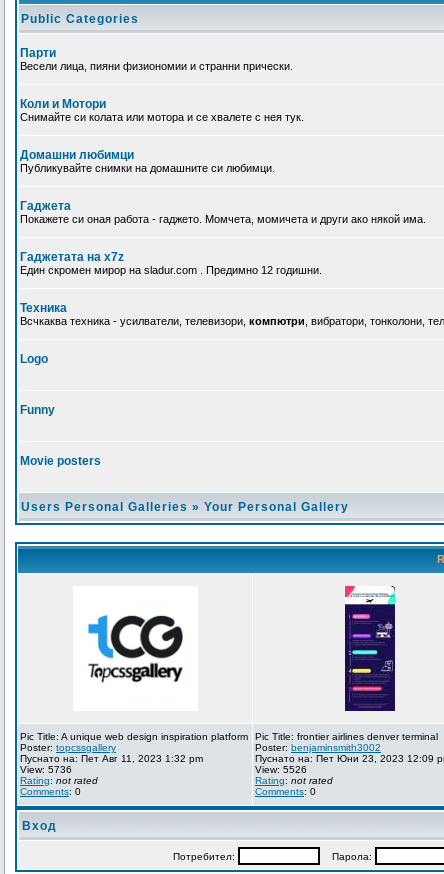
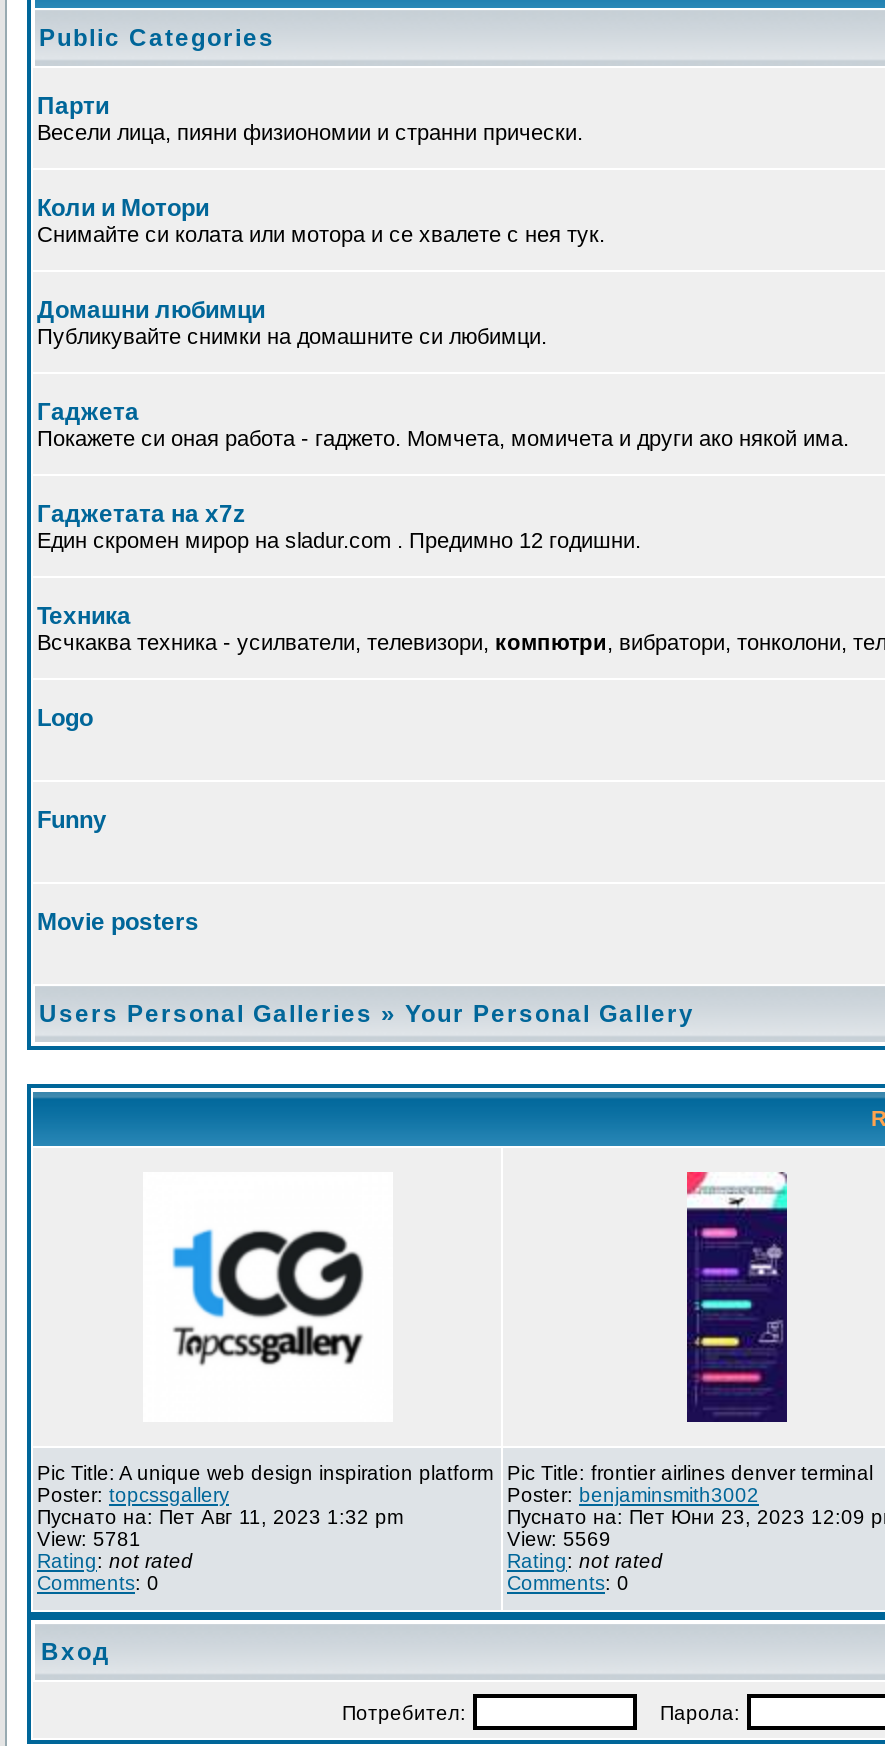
[20,764,72,775] View: 5736 -> [37,1528,141,1550] View: 5781
[255,764,307,775] View: 5526 -> [507,1528,611,1550] View: 5569

